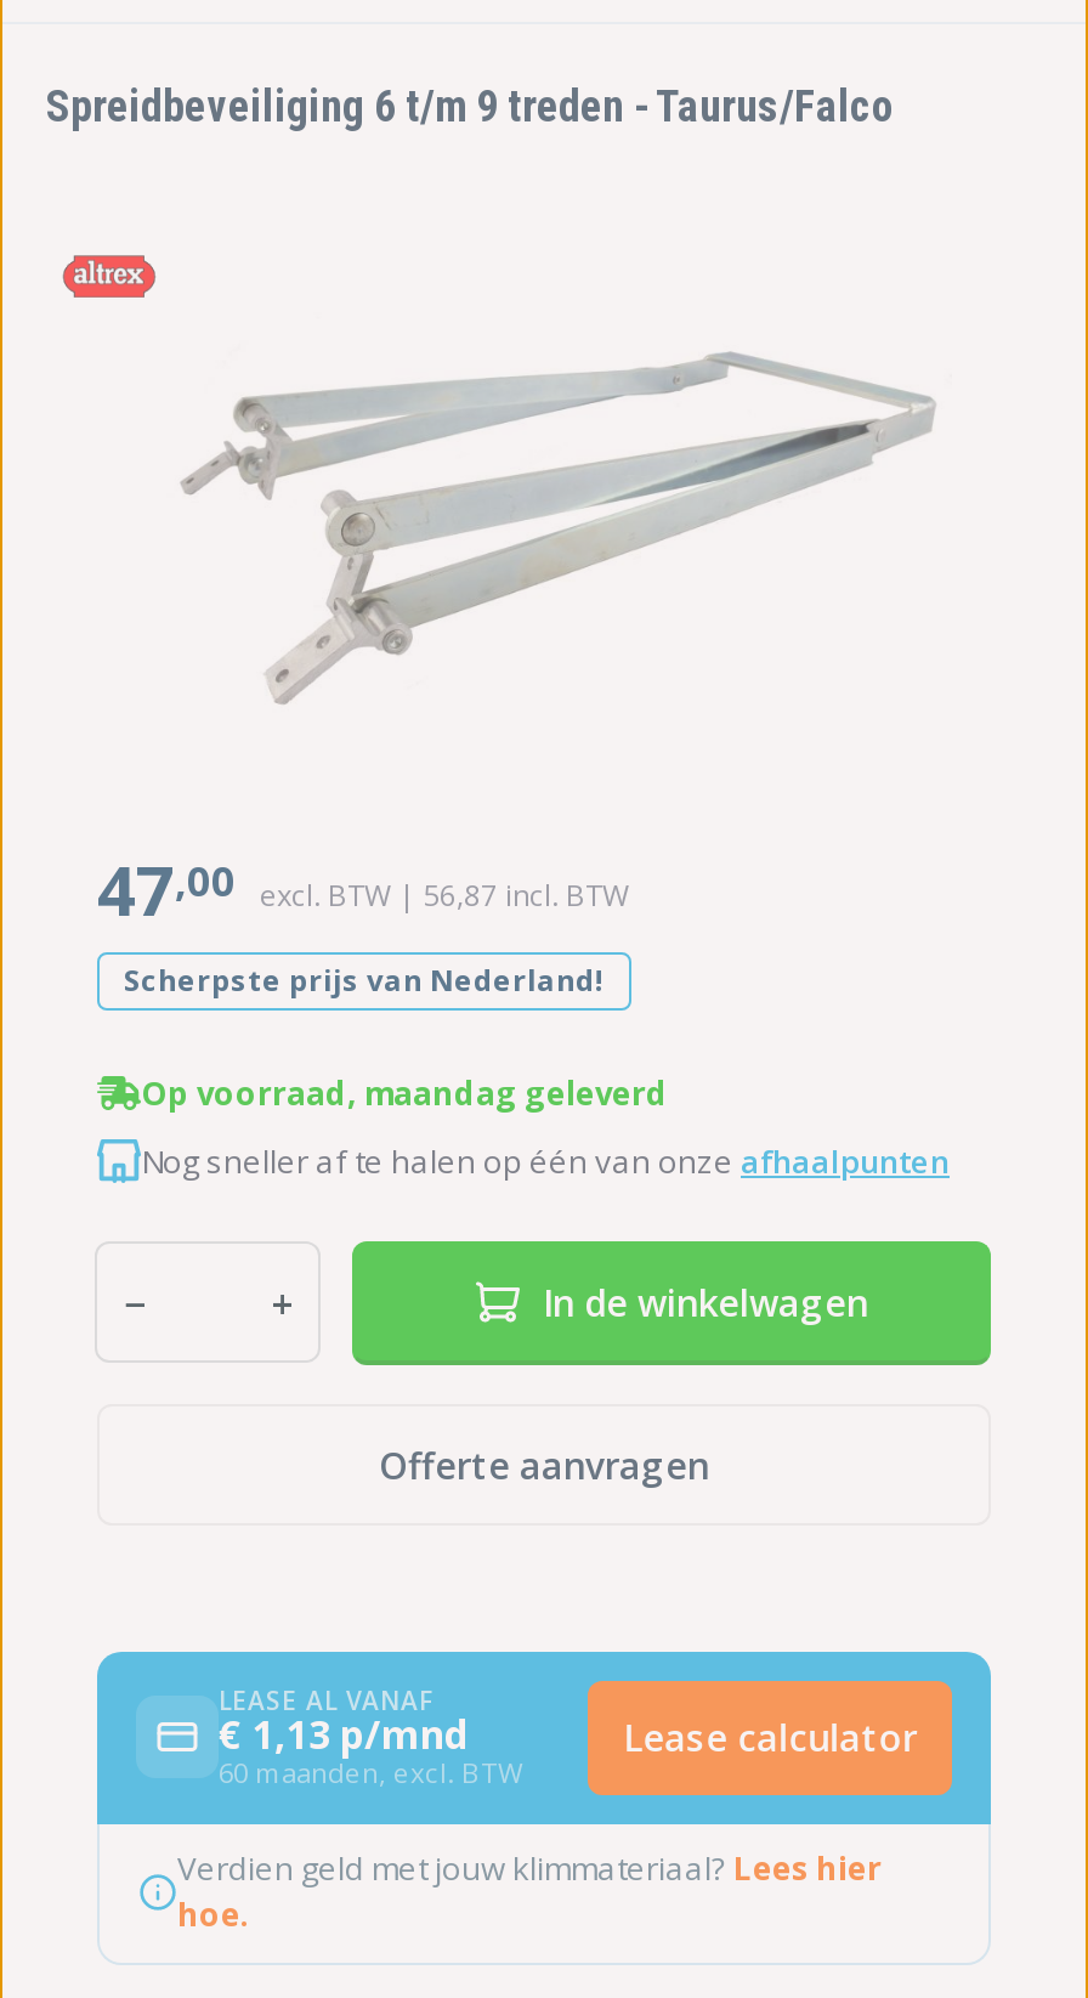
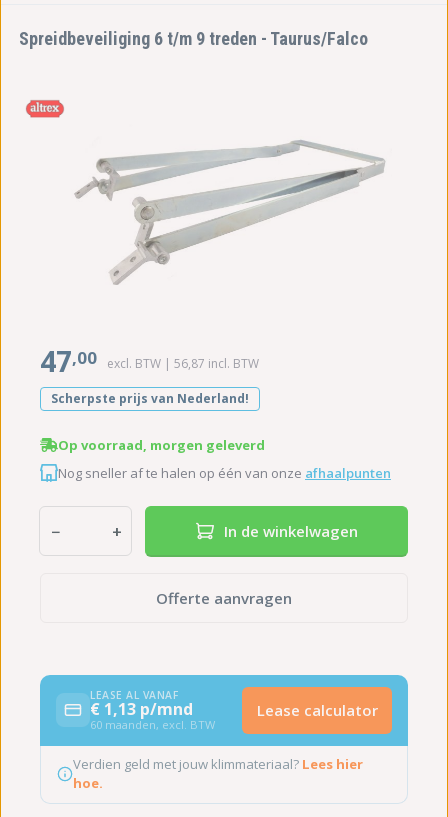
[141,1071,668,1115] Op voorraad, maandag geleverd -> [58,436,265,454] Op voorraad, morgen geleverd

